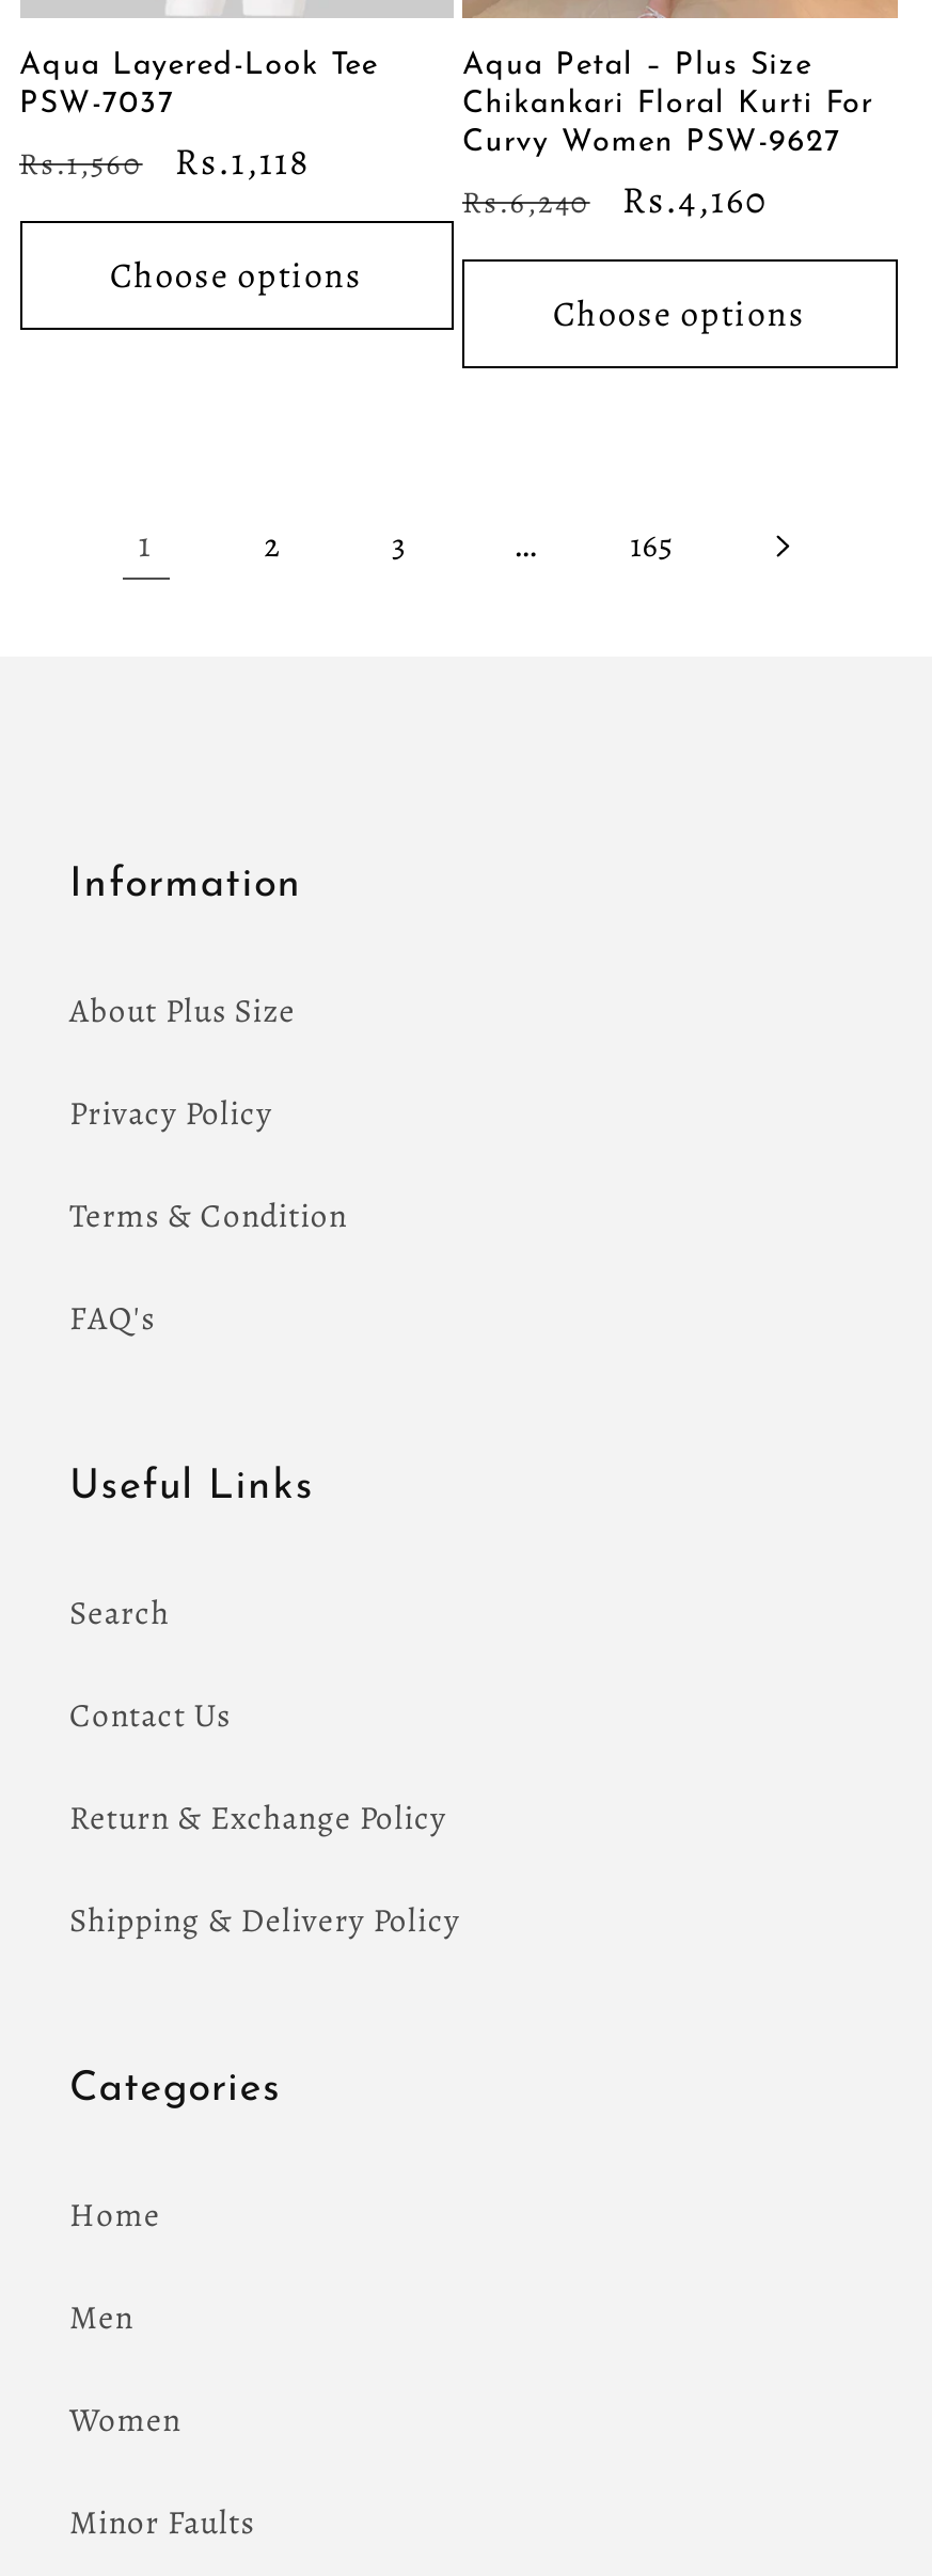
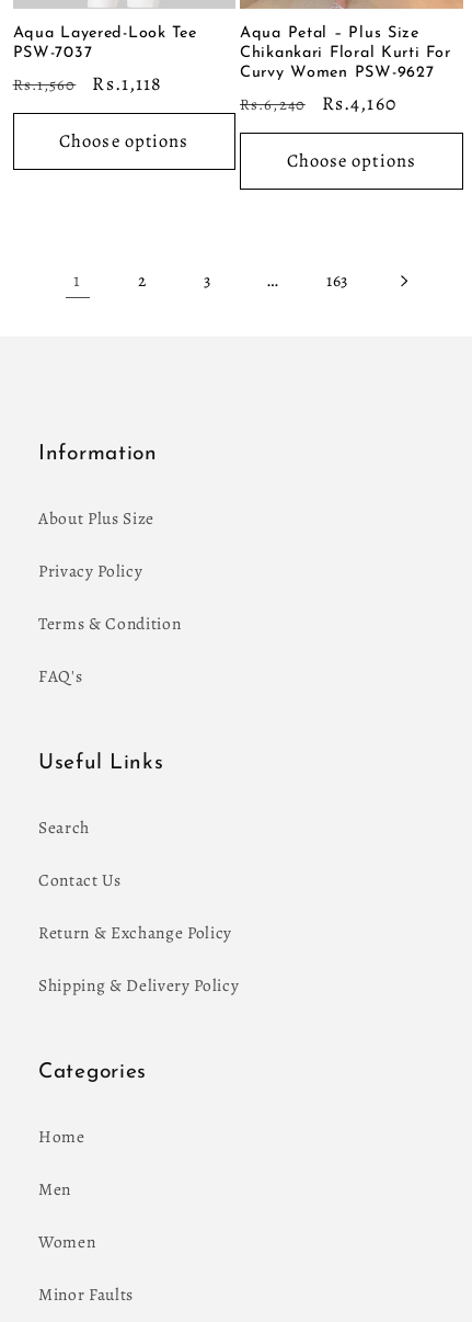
[630,523,675,568] 165 -> [326,268,348,291] 163

